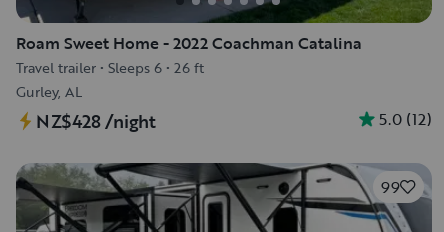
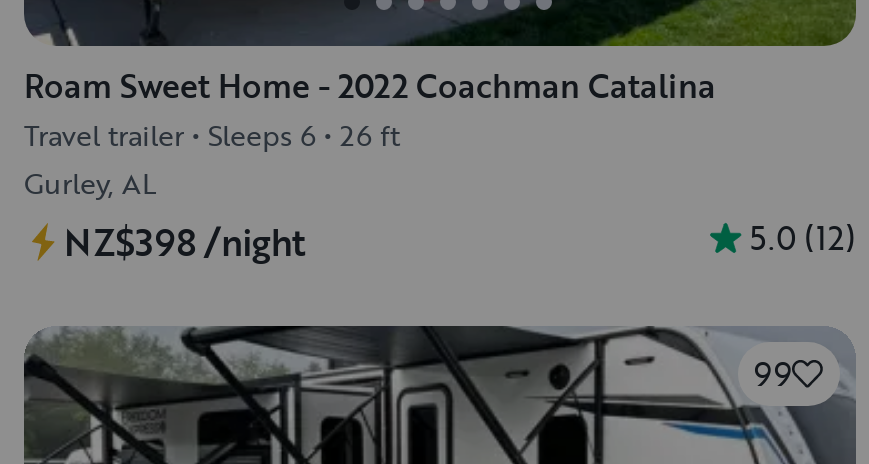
[36,108,156,134] NZ$428 /night -> [64,216,305,268] NZ$398 /night

